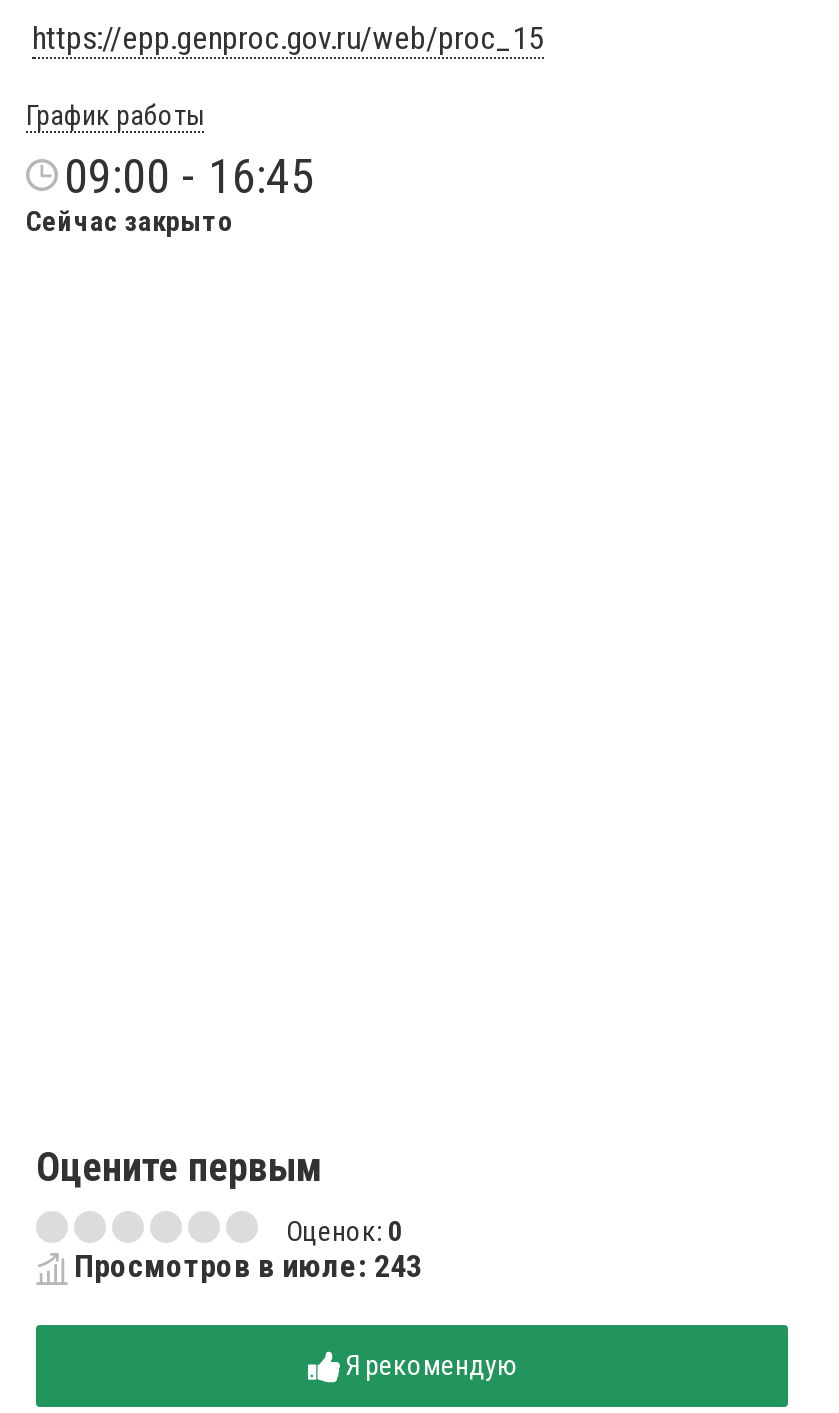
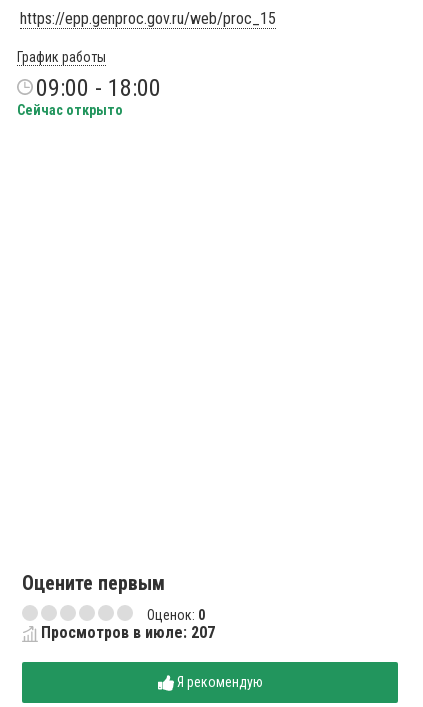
[64,149,314,205] 09:00 - 16:45 -> [36,74,161,102] 09:00 - 18:00
[26,205,234,237] Сейчас закрыто -> [17,102,123,118] Сейчас открыто
[74,1247,422,1285] Просмотров в июле: 243 -> [41,623,215,642] Просмотров в июле: 207

